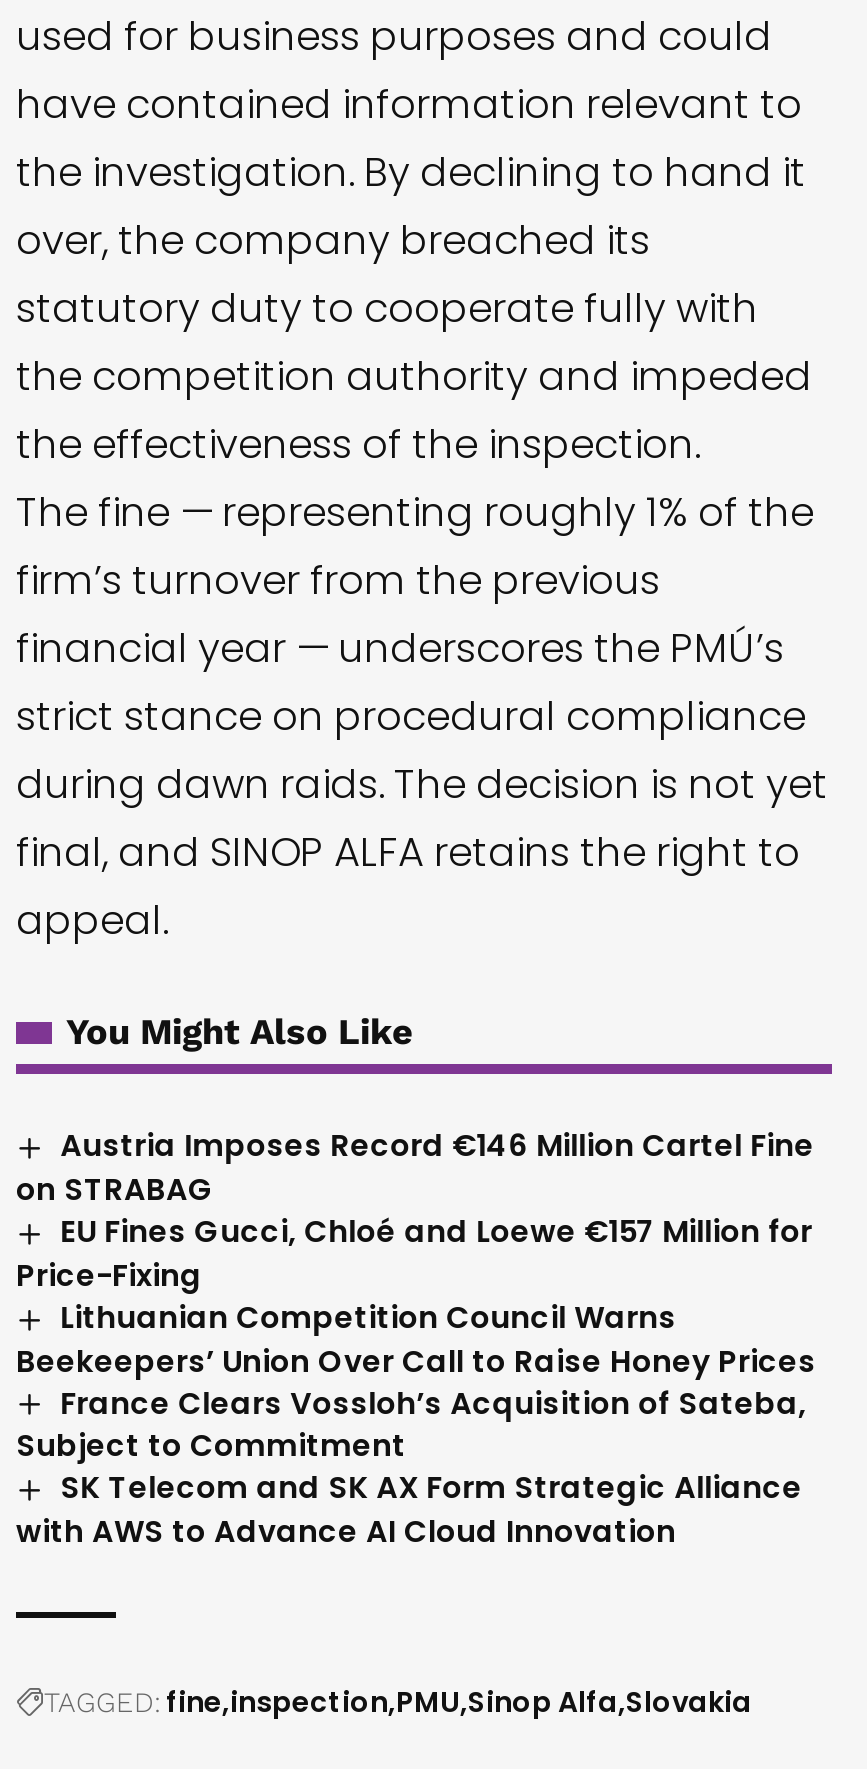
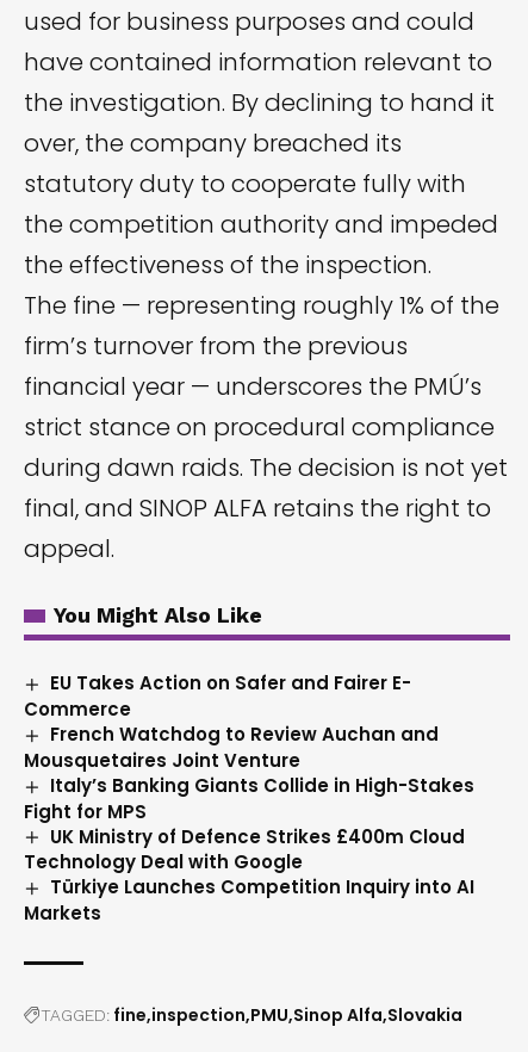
[16,1124,816,1552] Austria Imposes Record €146 Million Cartel Fine | on STRABAG | EU Fines Gucci, Chloé and Loewe €157 Million for | Price-Fixing | Lithuanian Competition Council Warns | Beekeepers’ Union Over Call to Raise Honey Prices | France Clears Vossloh’s Acquisition of Sateba, | Subject to Commitment | SK Telecom and SK AX Form Strategic Alliance | with AWS to Advance AI Cloud Innovation -> [24,670,474,926] EU Takes Action on Safer and Fairer E- | Commerce | French Watchdog to Review Auchan and | Mousquetaires Joint Venture | Italy’s Banking Giants Collide in High-Stakes | Fight for MPS | UK Ministry of Defence Strikes £400m Cloud | Technology Deal with Google | Türkiye Launches Competition Inquiry into AI | Markets

